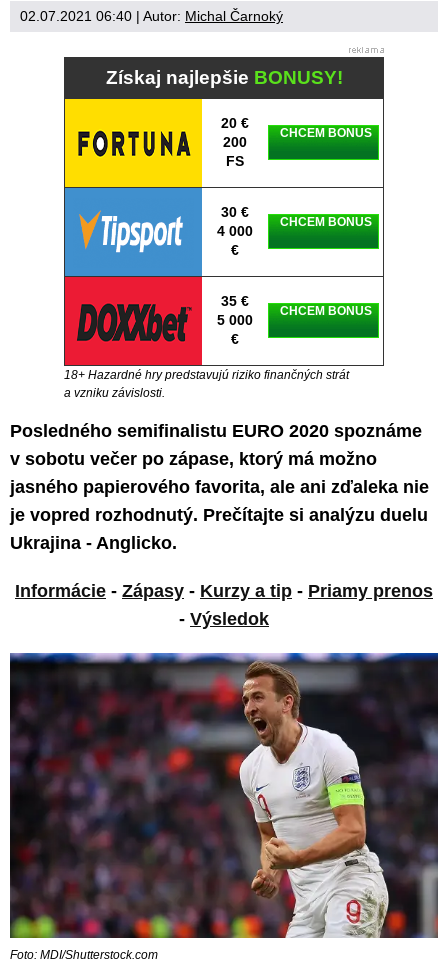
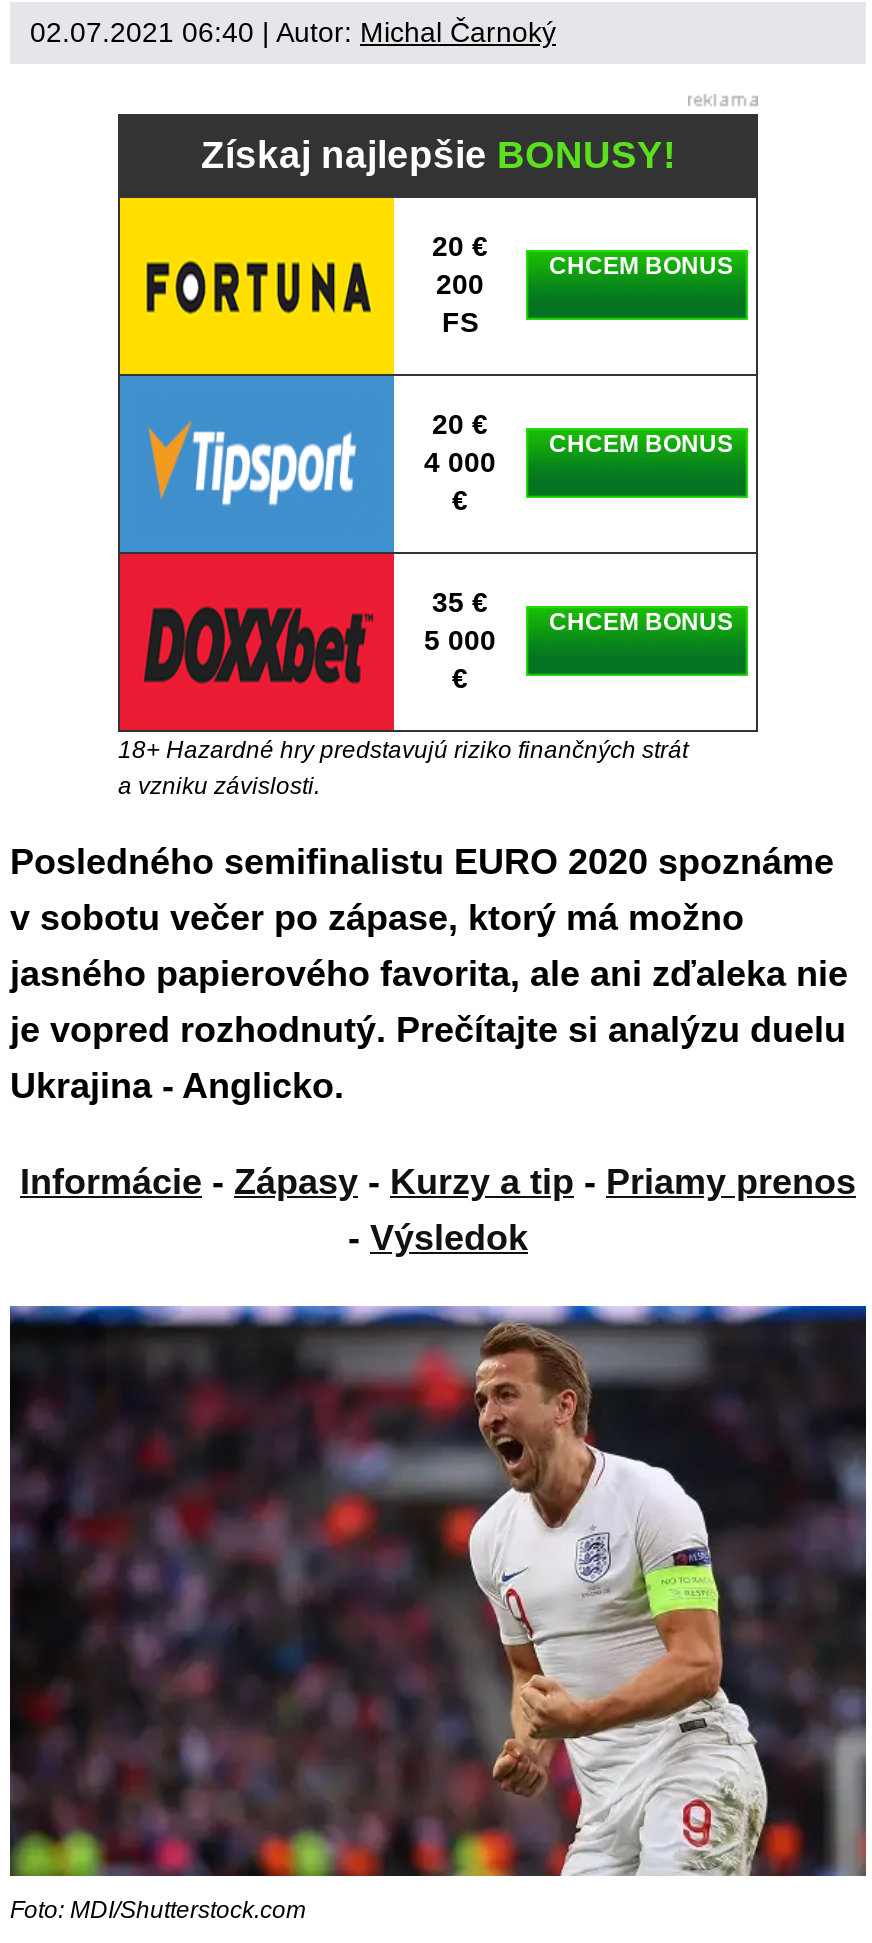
[221,204,249,220] 30 € -> [432,408,488,440] 20 €

